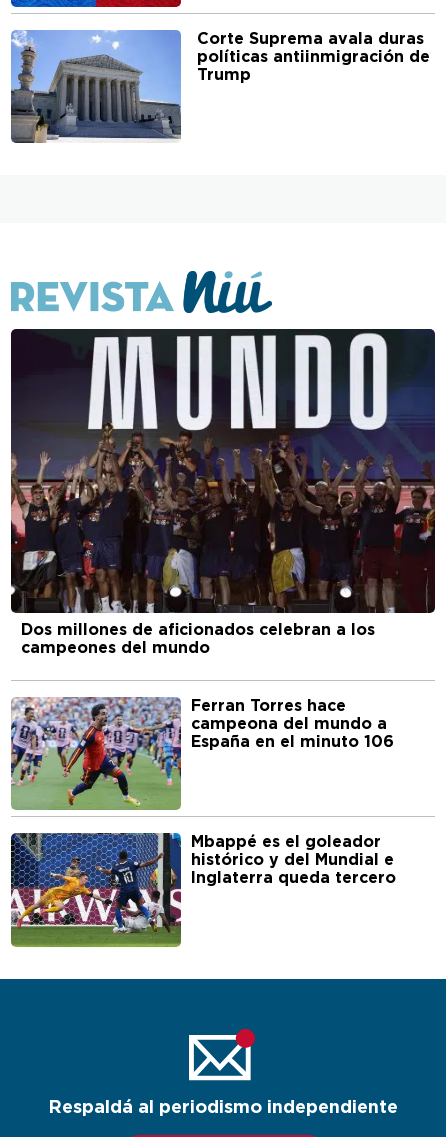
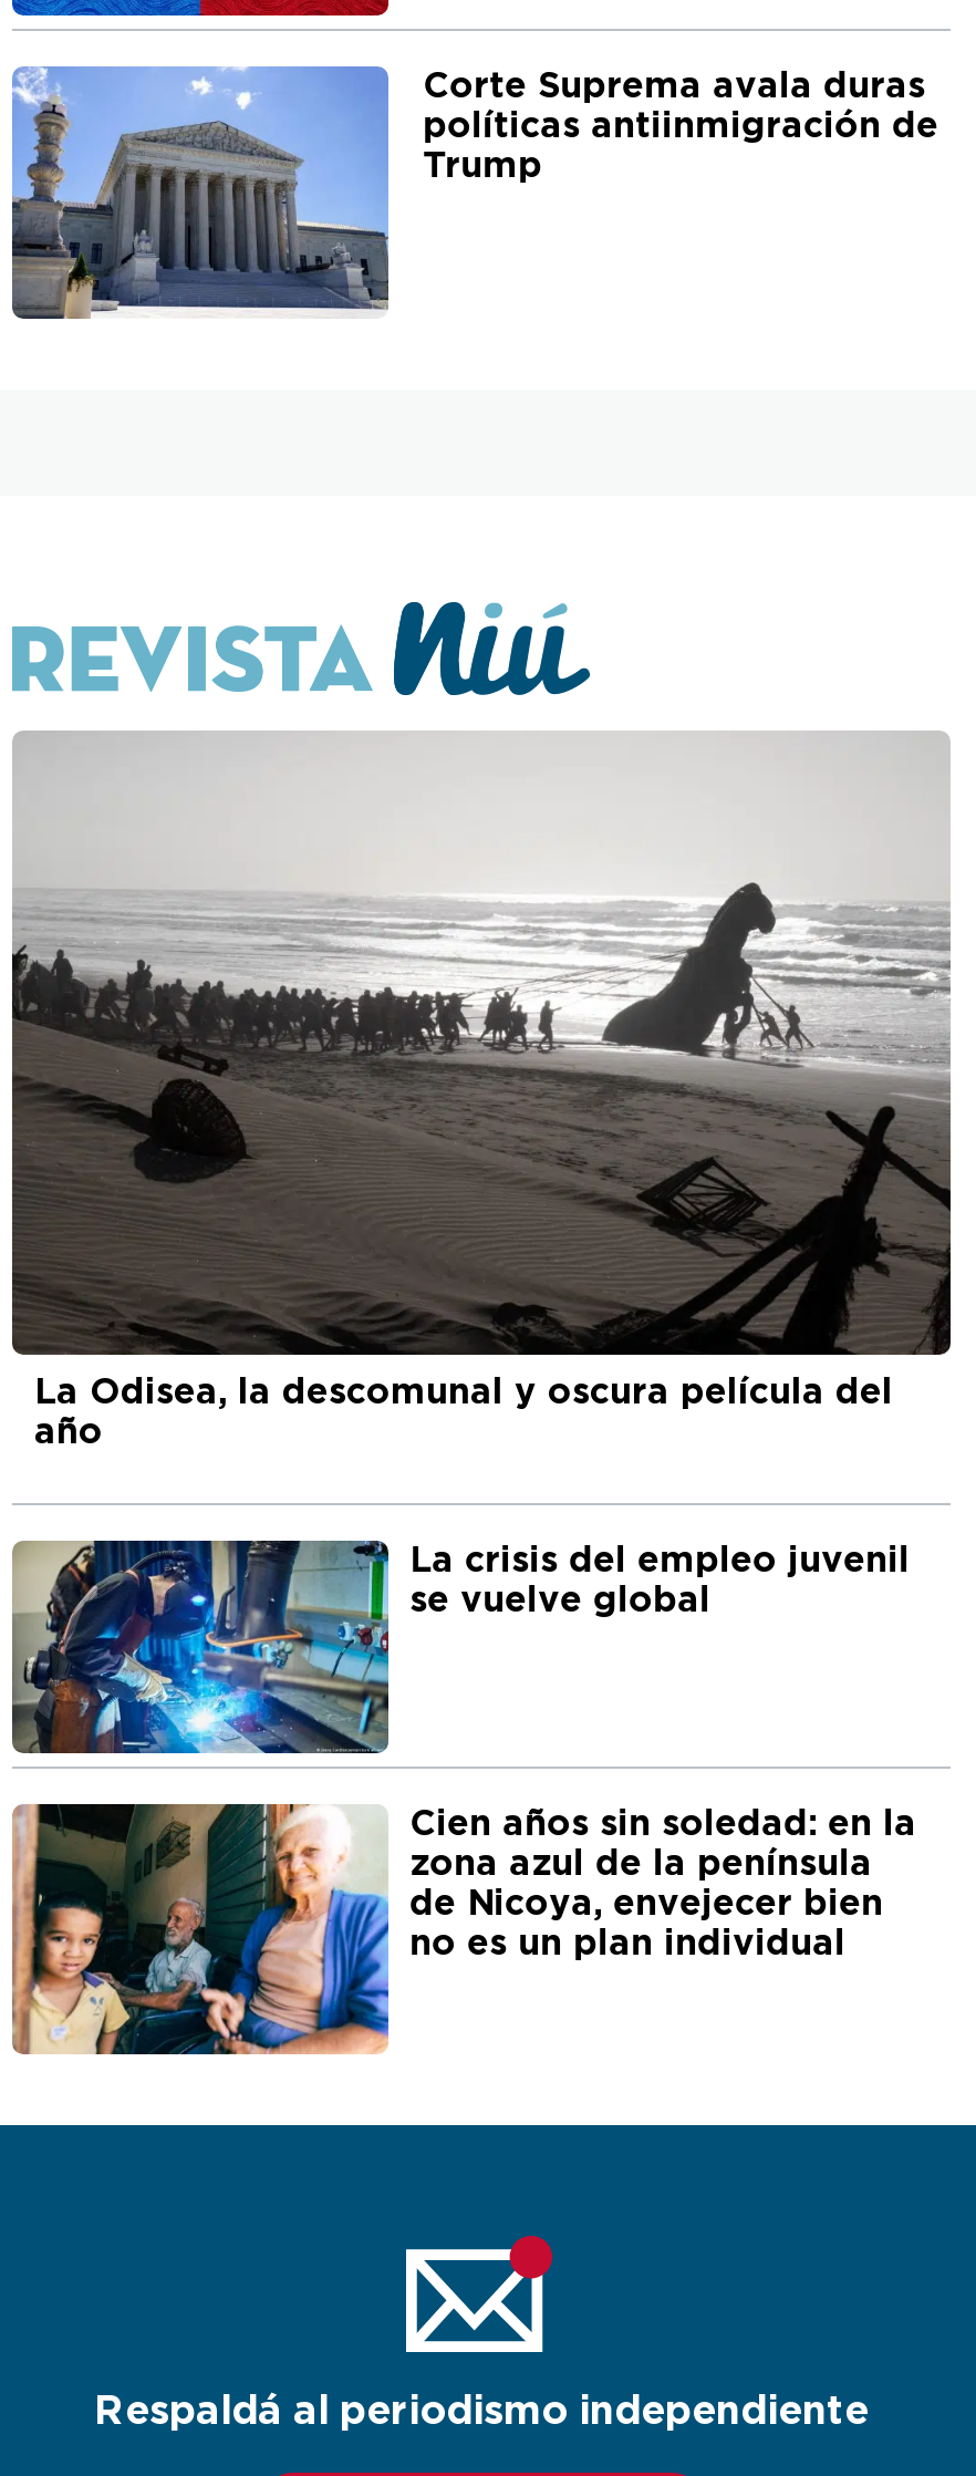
[10,328,436,656] [image] | Dos millones de aficionados celebran a los | campeones del mundo -> [12,728,951,1451] [image] | La Odisea, la descomunal y oscura película del | año
[11,696,394,811] [image] | Ferran Torres hace | campeona del mundo a | España en el minuto 106 -> [12,1536,910,1755] [image] | La crisis del empleo juvenil | se vuelve global
[10,832,396,948] [image] | Mbappé es el goleador | histórico y del Mundial e | Inglaterra queda tercero -> [10,1802,916,2057] [image] | Cien años sin soledad: en la | zona azul de la península | de Nicoya, envejecer bien | no es un plan individual

